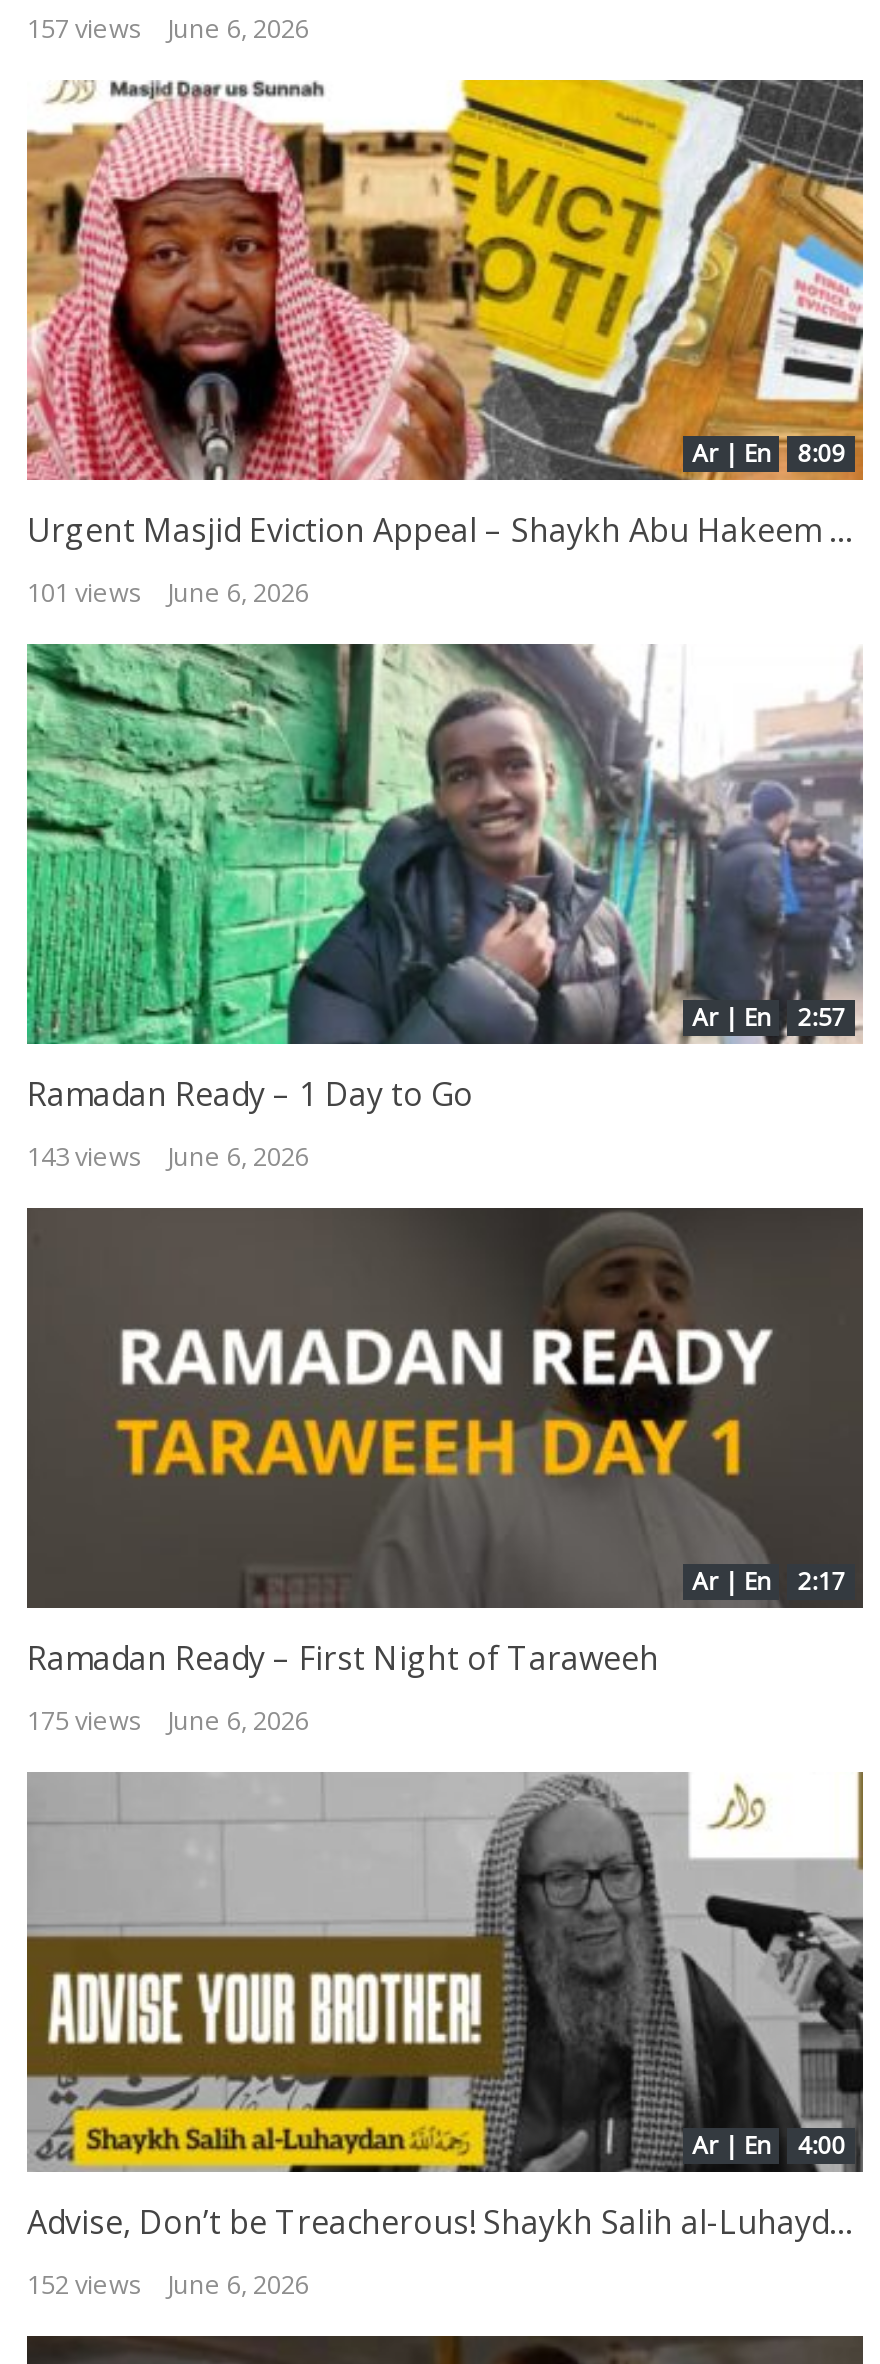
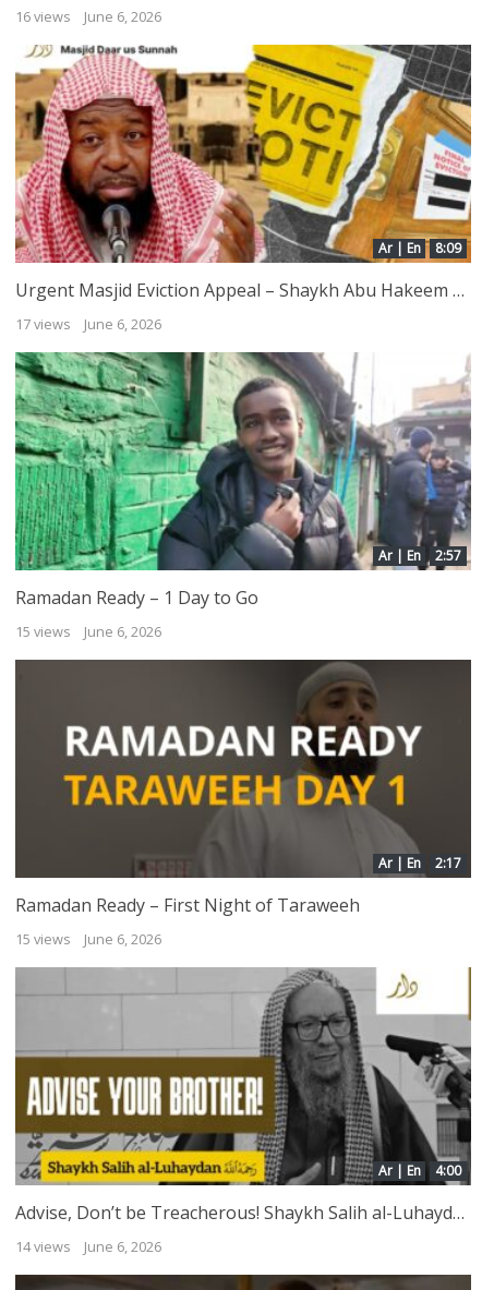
[27,9,309,45] 157 views June 6, 2026 -> [15,6,161,26] 16 views June 6, 2026
[27,573,309,609] 101 views June 6, 2026 -> [15,314,161,333] 17 views June 6, 2026
[27,1137,309,1173] 143 views June 6, 2026 -> [15,621,161,641] 15 views June 6, 2026
[27,1701,309,1737] 175 views June 6, 2026 -> [15,929,161,948] 15 views June 6, 2026
[27,2265,309,2301] 152 views June 6, 2026 -> [15,1236,161,1256] 14 views June 6, 2026

